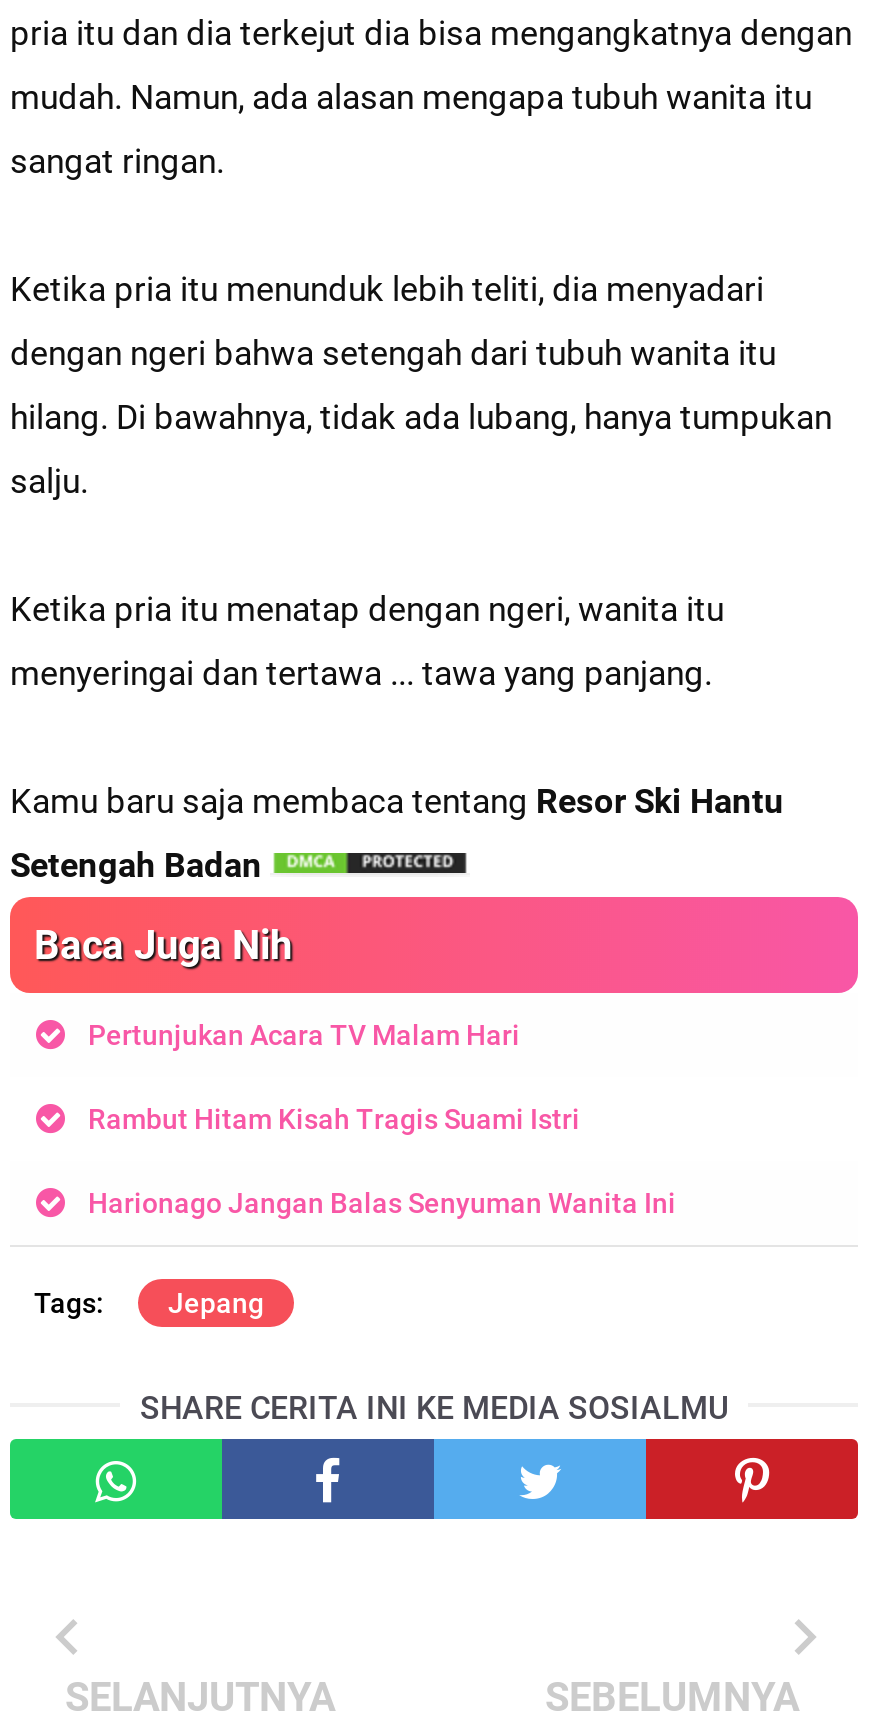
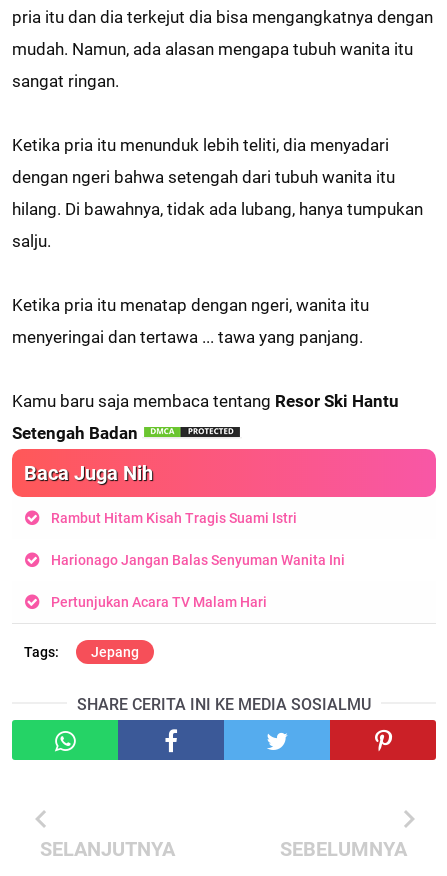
moved [88,1019,520,1051] -> [51,594,267,610]: Pertunjukan Acara TV Malam Hari
moved [88,1103,676,1219] -> [51,510,345,568]: Rambut Hitam Kisah Tragis Suami Istri | Harionago Jangan Balas Senyuman Wanita Ini

